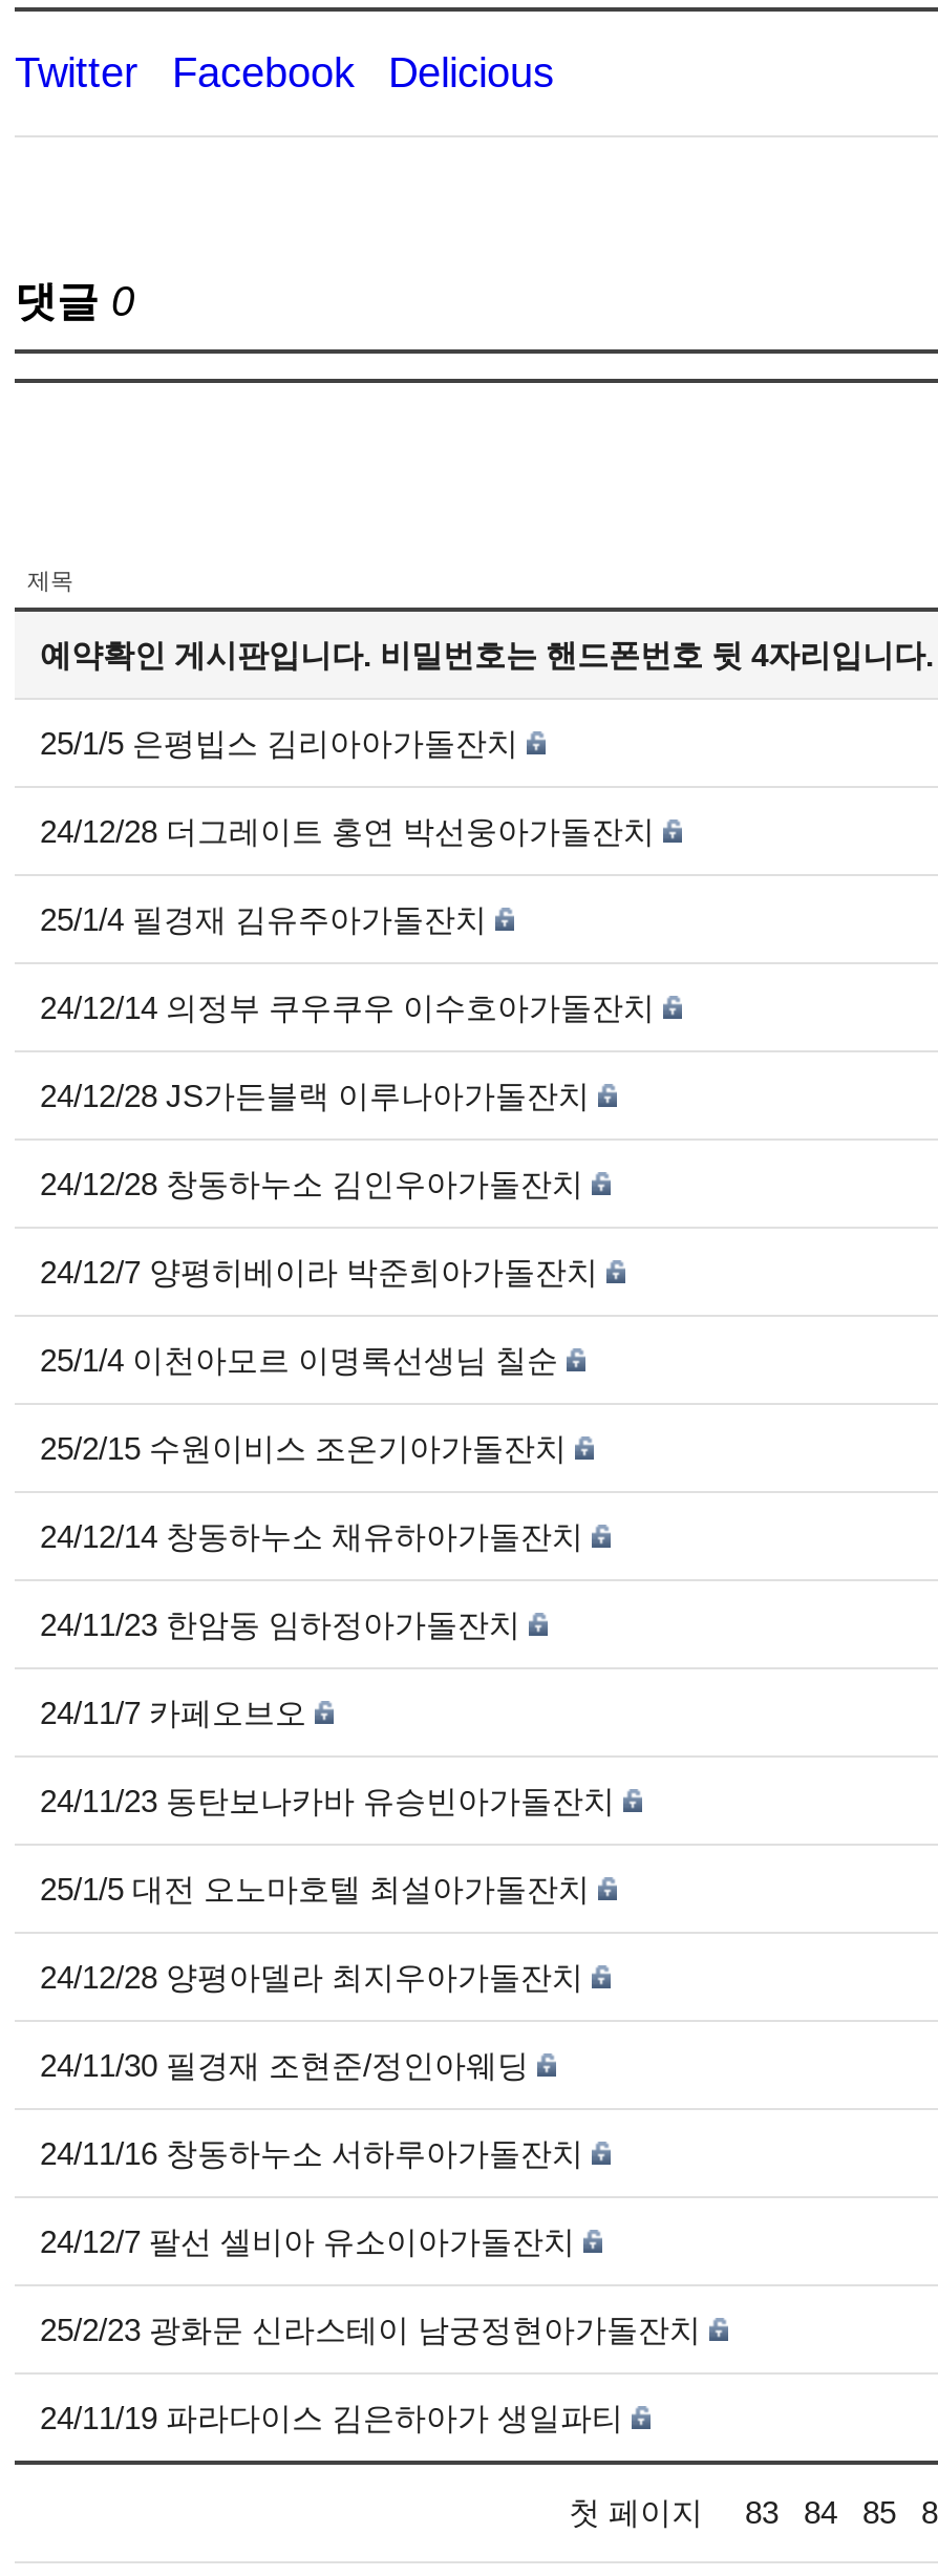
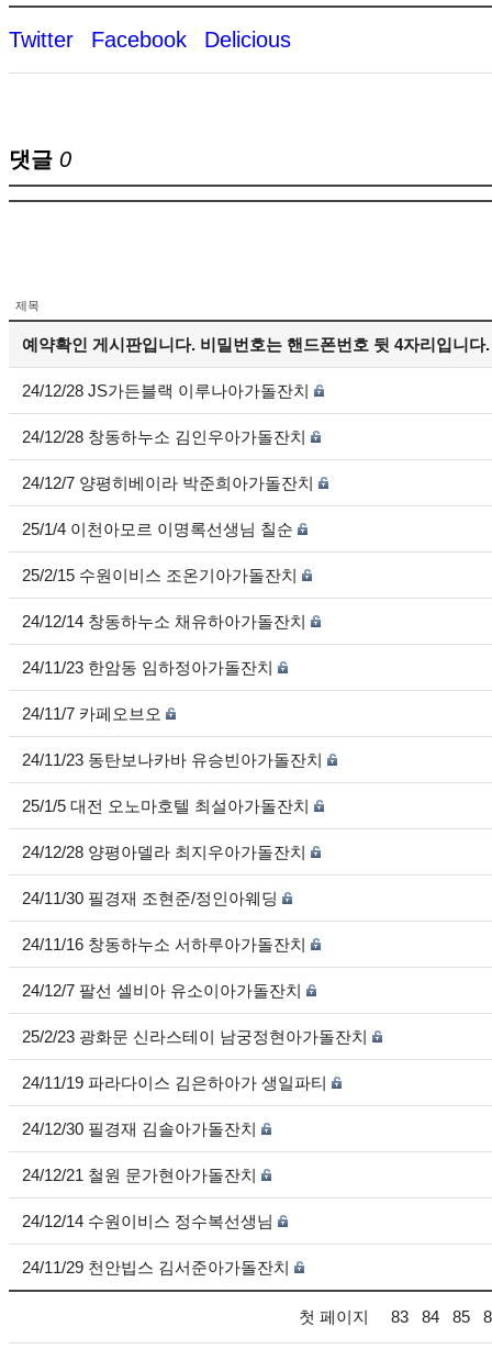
[40,725,655,1025] 25/1/5 은평빕스 김리아아가돌잔치 | 24/12/28 더그레이트 홍연 박선웅아가돌잔치 | 25/1/4 필경재 김유주아가돌잔치 | 24/12/14 의정부 쿠우쿠우 이수호아가돌잔치 -> none
moved [40,1078,701,2436] -> [22,381,368,1092]: 24/12/28 JS가든블랙 이루나아가돌잔치 | 24/12/28 창동하누소 김인우아가돌잔치 | 24/12/7 양평히베이라 박준희아가돌잔치 | ... | 25/2/23 광화문 신라스테이 남궁정현아가돌잔치 | 24/11/19 파라다이스 김은하아가 생일파티
none -> [22,1120,290,1277] 24/12/30 필경재 김솔아가돌잔치 | 24/12/21 철원 문가현아가돌잔치 | 24/12/14 수원이비스 정수복선생님 | 24/11/29 천안빕스 김서준아가돌잔치

